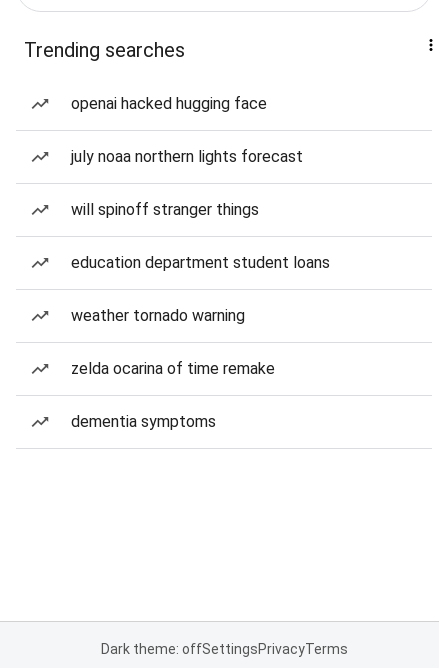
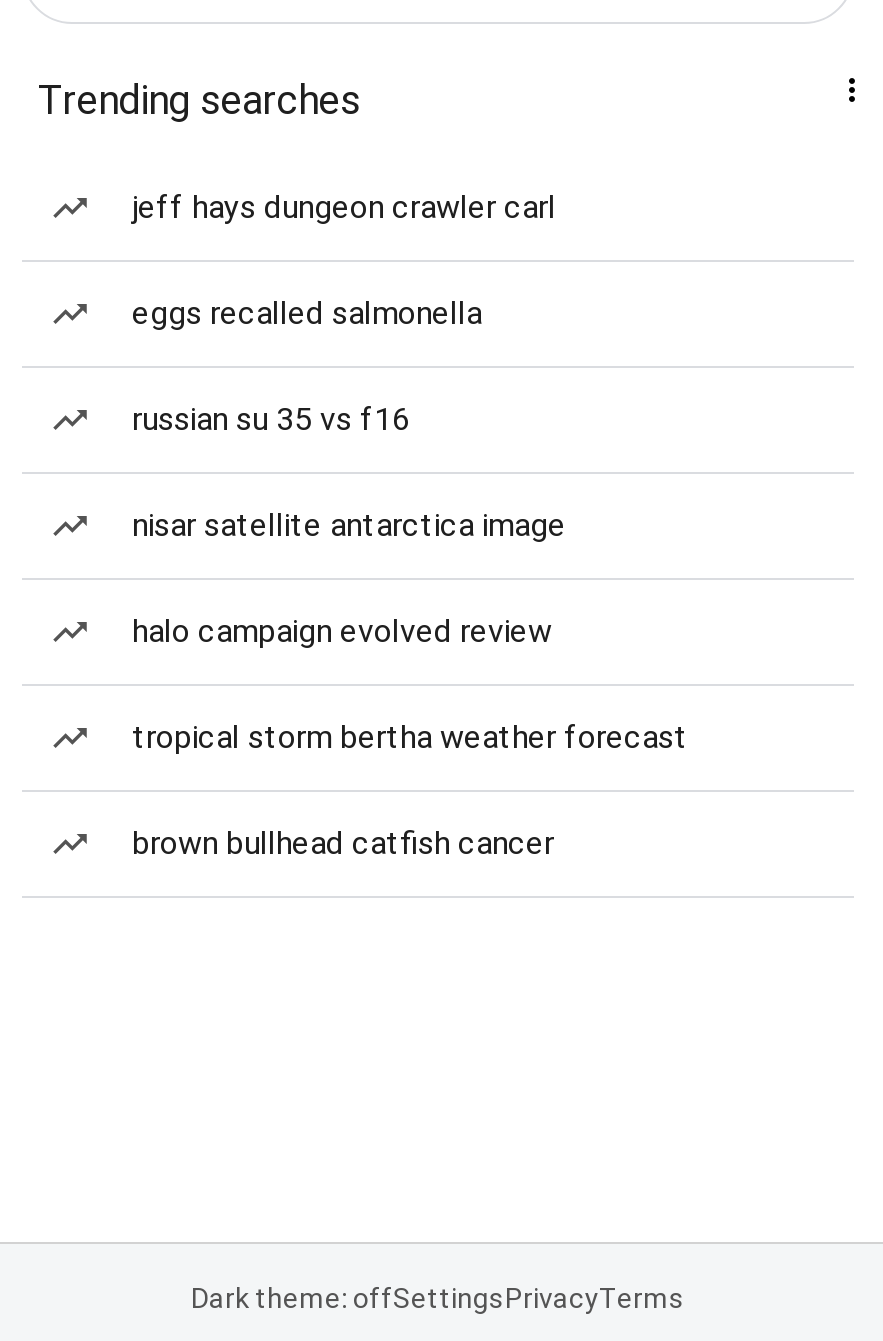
[71,94,267,113] openai hacked hugging face -> [132,188,556,226] jeff hays dungeon crawler carl
[71,147,303,166] july noaa northern lights forecast -> [132,294,482,332] eggs recalled salmonella
[71,200,259,219] will spinoff stranger things -> [132,400,410,438] russian su 35 vs f16
[71,253,330,272] education department student loans -> [132,506,566,544] nisar satellite antarctica image
[71,306,245,325] weather tornado warning -> [132,612,552,650] halo campaign evolved review
[71,359,275,378] zelda ocarina of time remake -> [132,718,688,756] tropical storm bertha weather forecast
[71,412,216,431] dementia symptoms -> [132,824,554,862] brown bullhead catfish cancer

